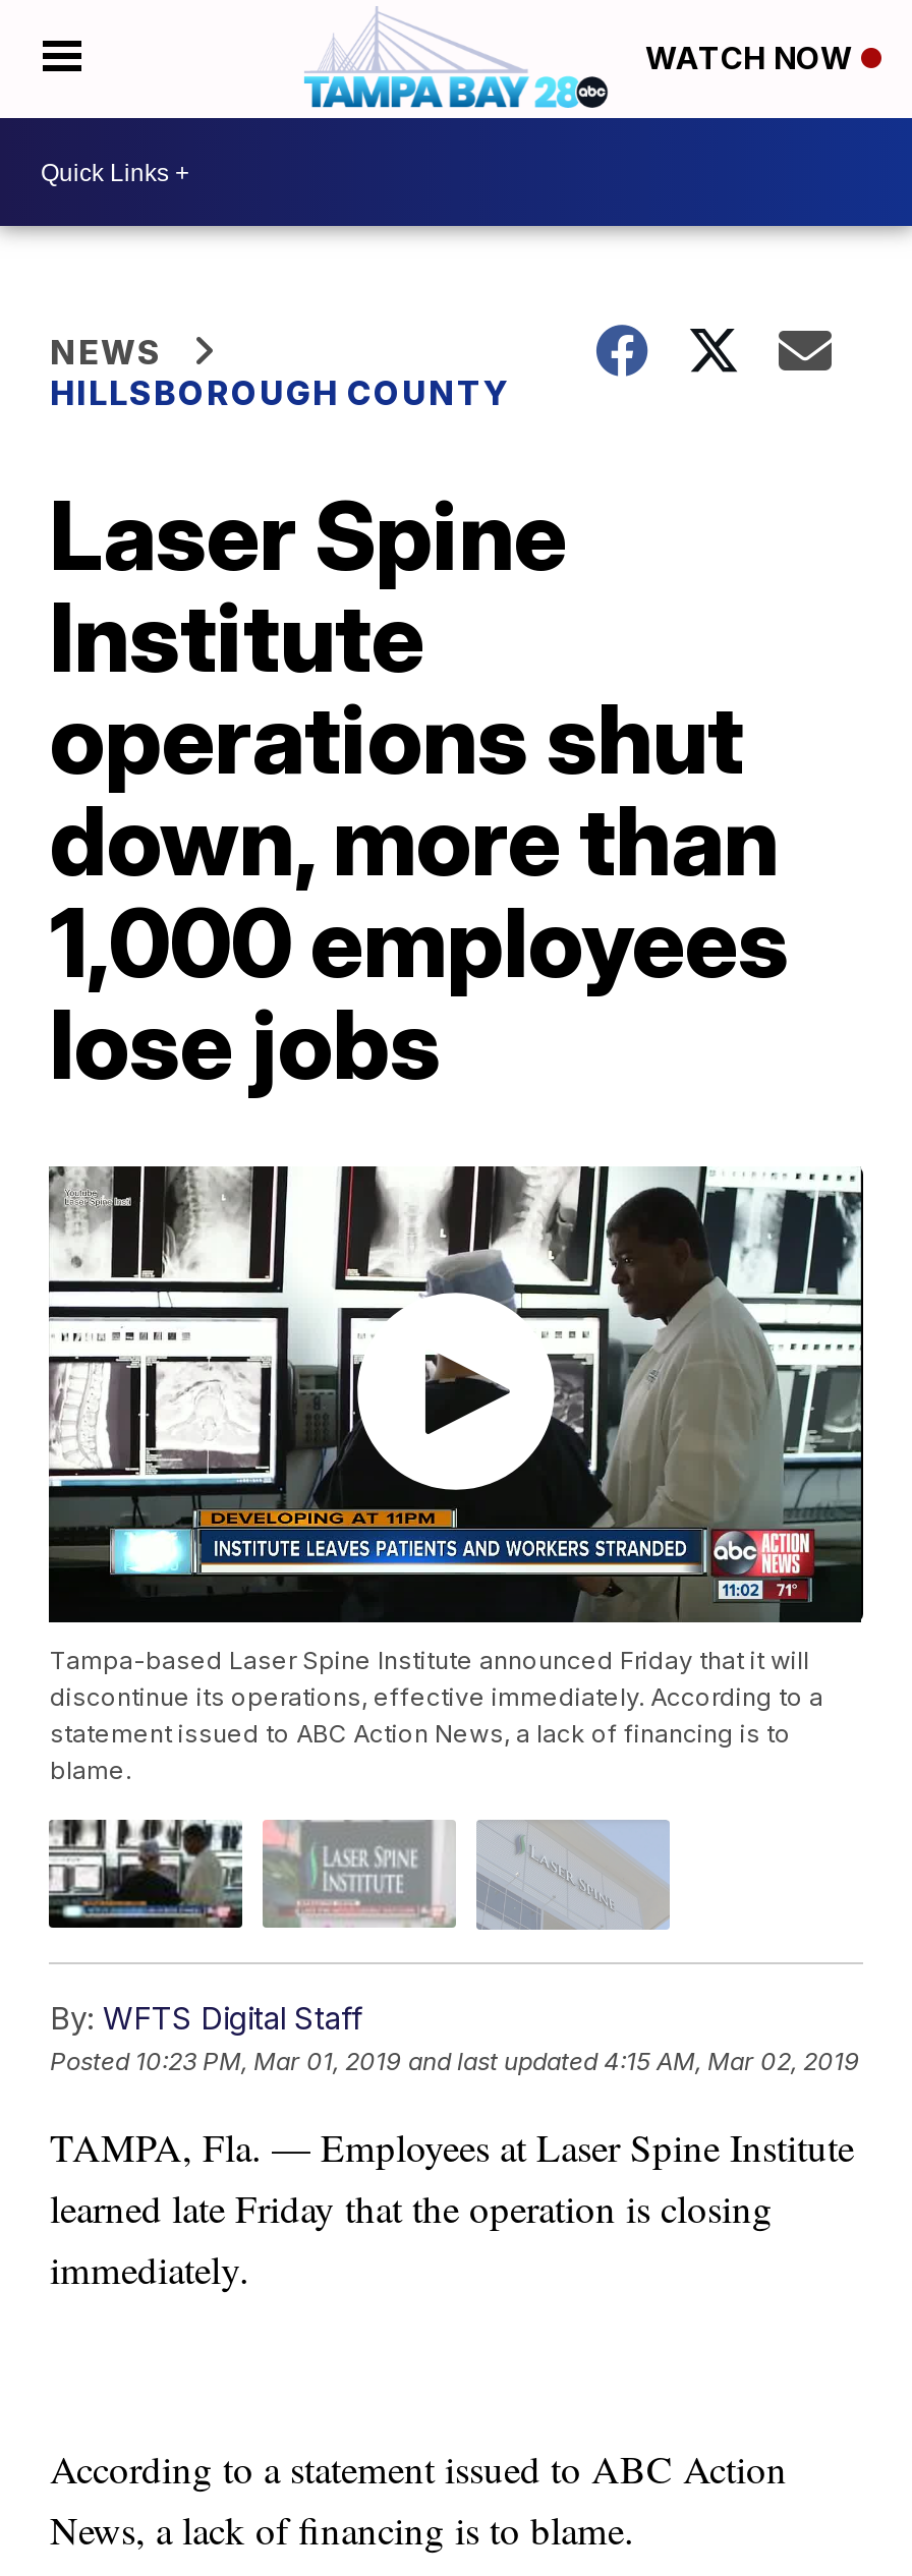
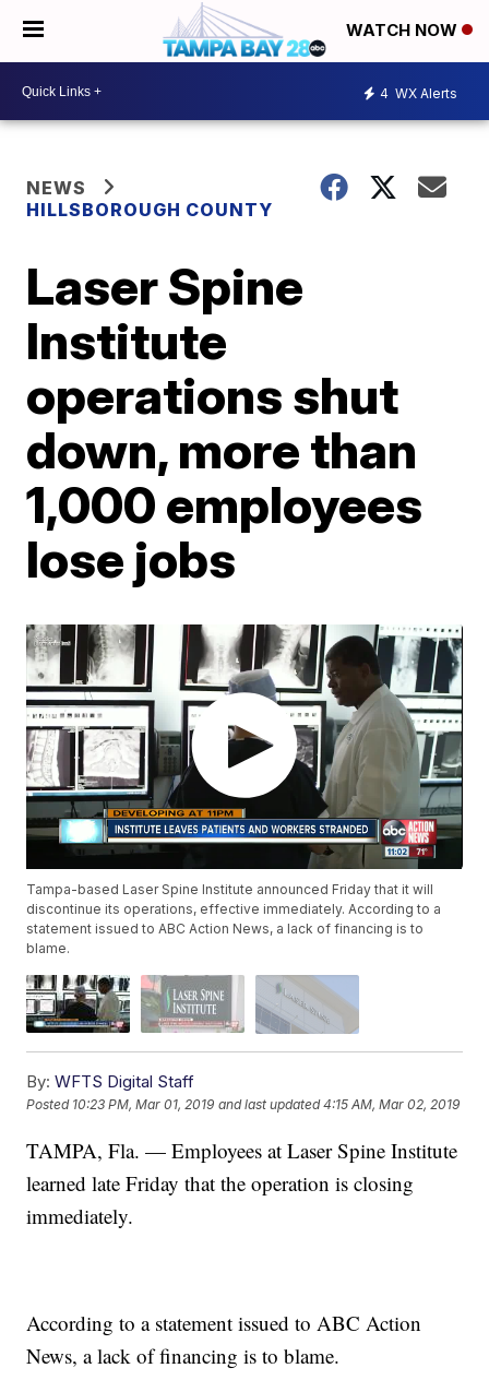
none -> [380,85,457,101] 4 WX Alerts

